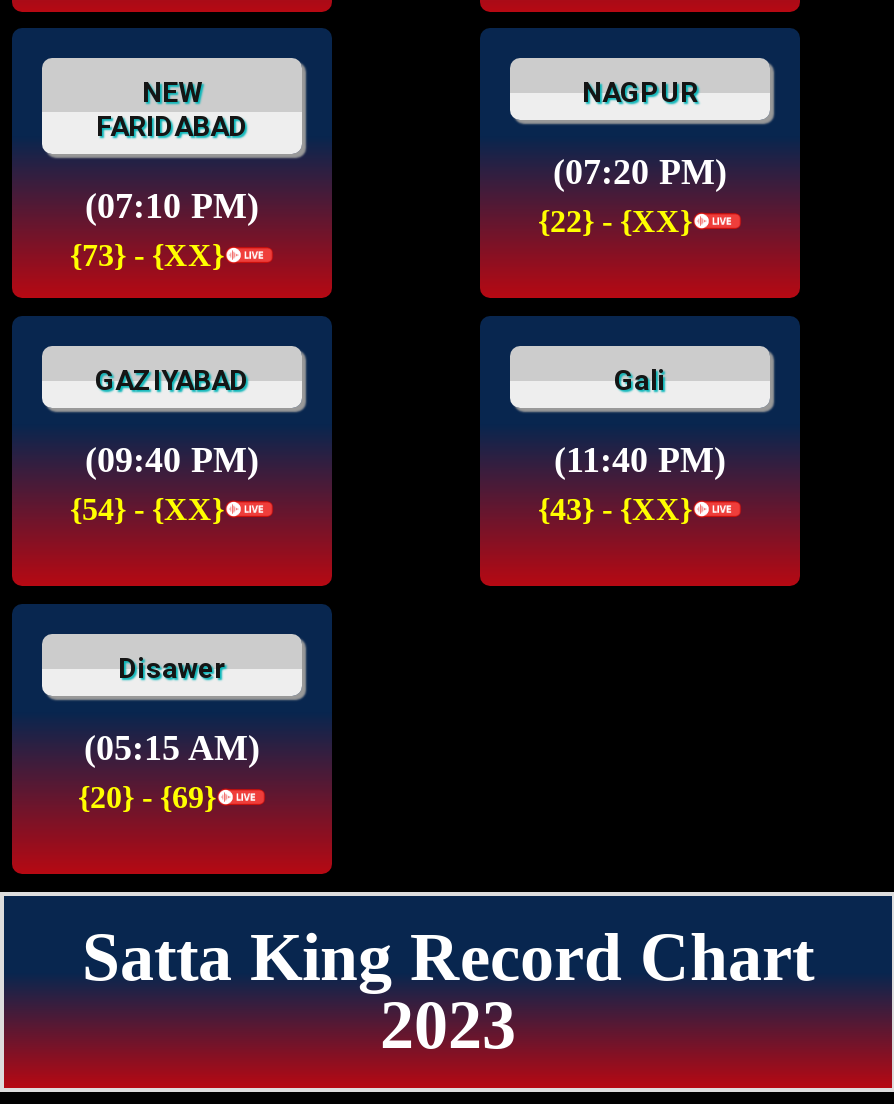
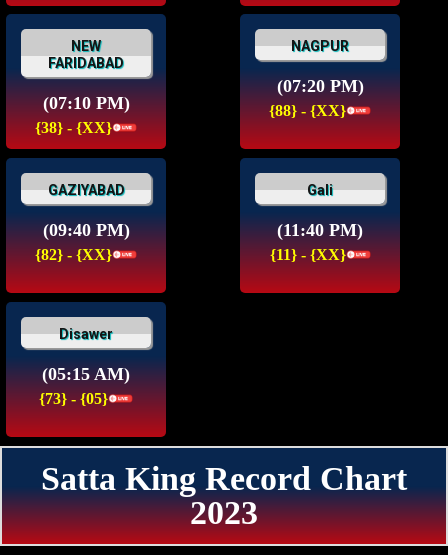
[538,203,692,237] {22} - {XX} -> [269,102,346,119] {88} - {XX}
[70,237,224,271] {73} - {XX} -> [35,119,112,136] {38} - {XX}
[70,491,224,525] {54} - {XX} -> [35,246,112,263] {82} - {XX}
[538,491,692,525] {43} - {XX} -> [269,246,345,263] {11} - {XX}
[78,779,216,813] {20} - {69} -> [39,390,108,407] {73} - {05}

